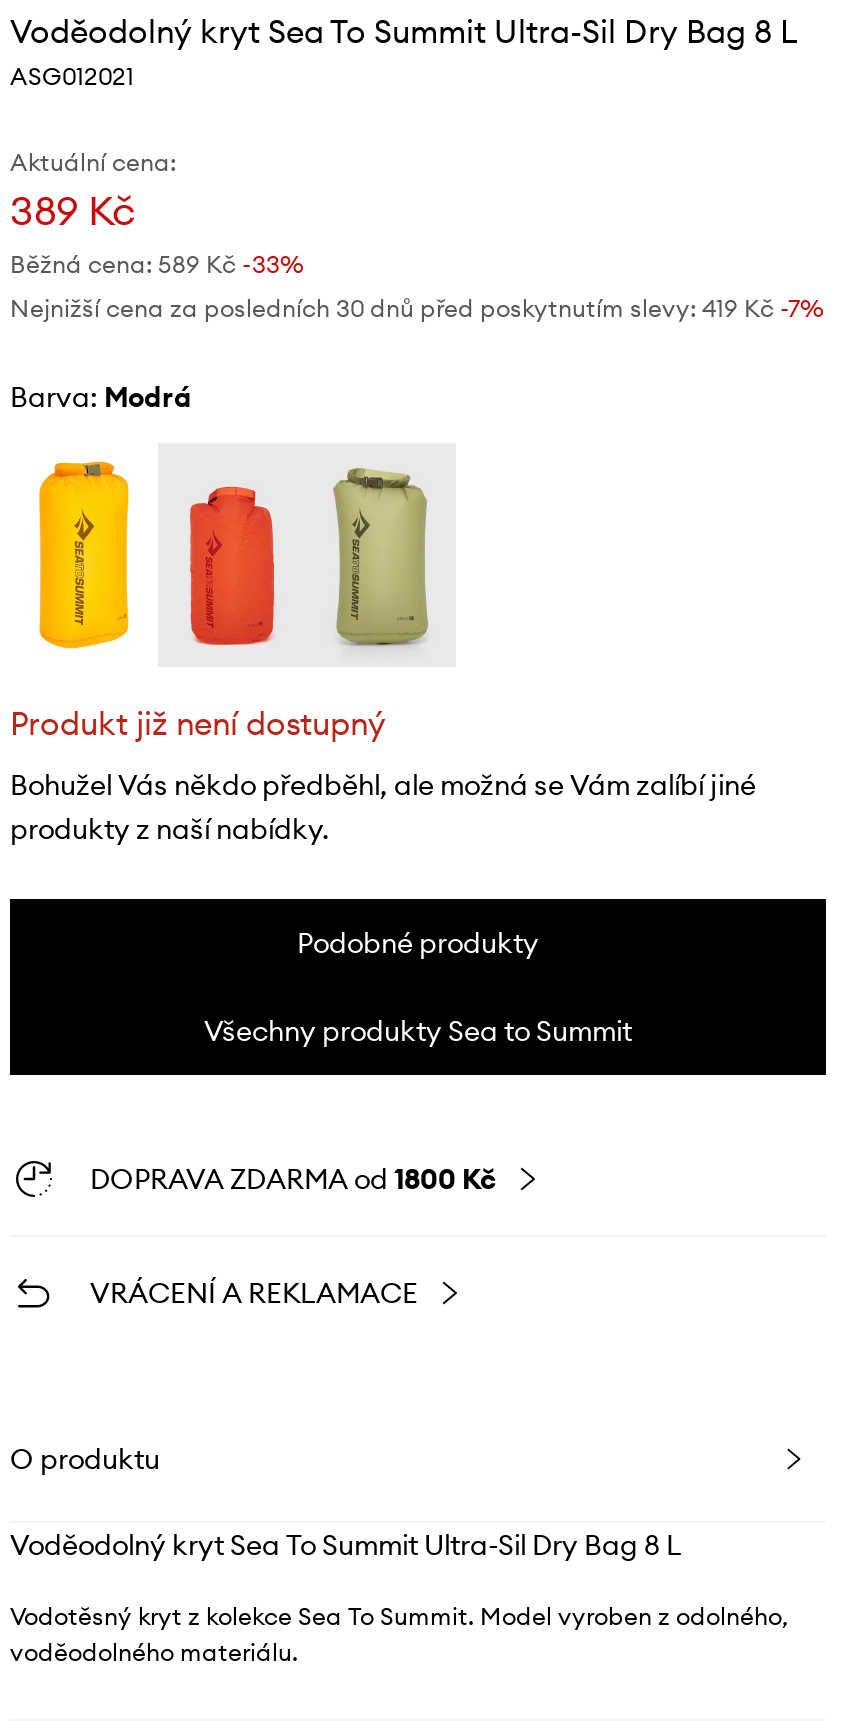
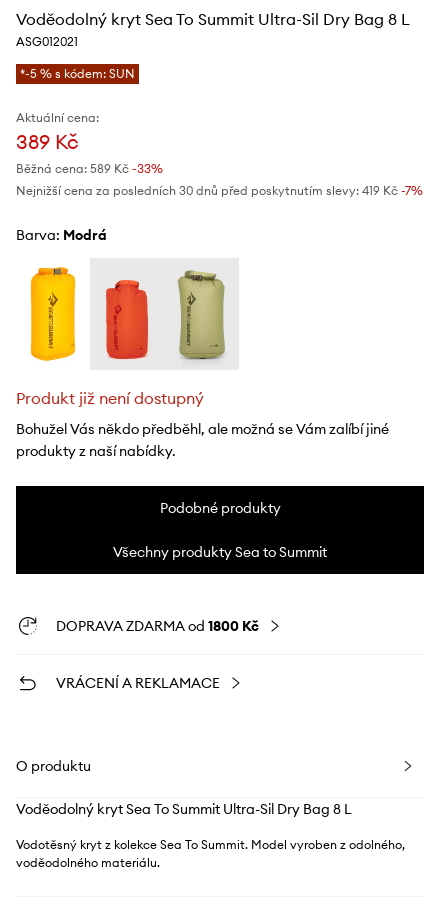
none -> [20,66,135,81] *-5 % s kódem: SUN

